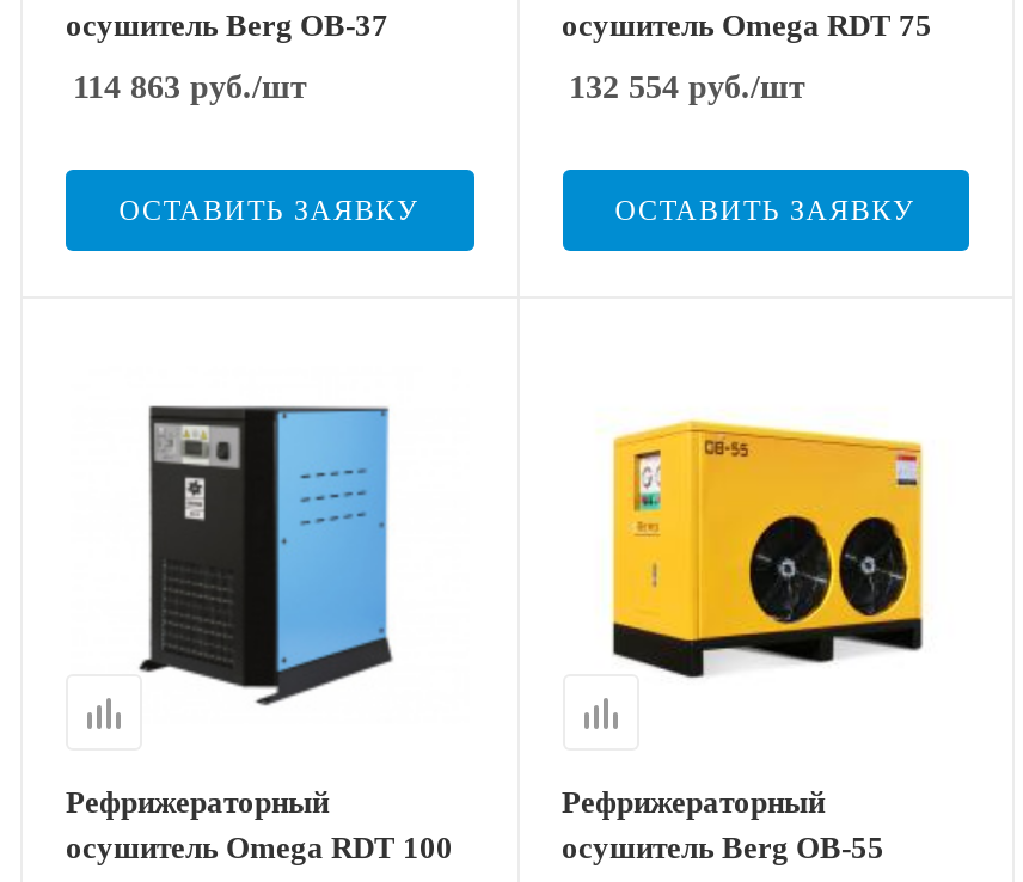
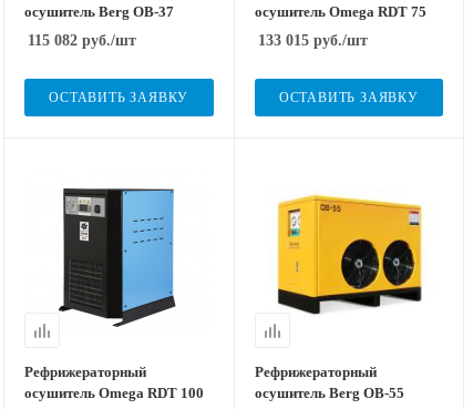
[73,69,307,105] 114 863 руб./шт -> [28,32,136,49] 115 082 руб./шт
[569,69,805,105] 132 554 руб./шт -> [258,32,367,49] 133 015 руб./шт

